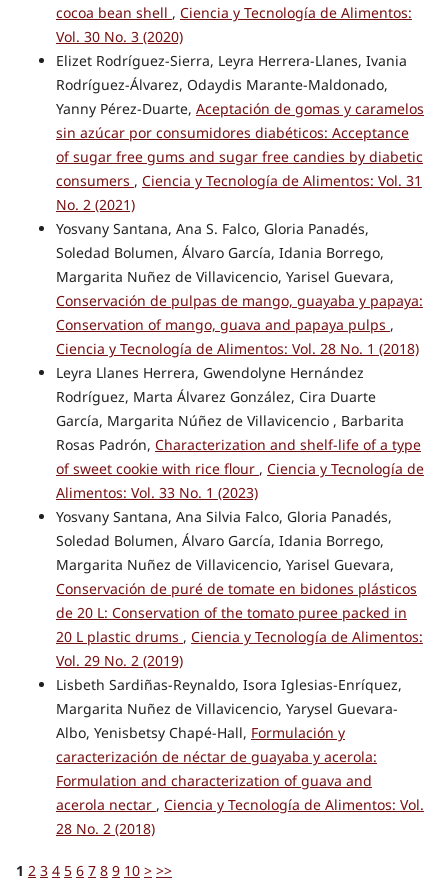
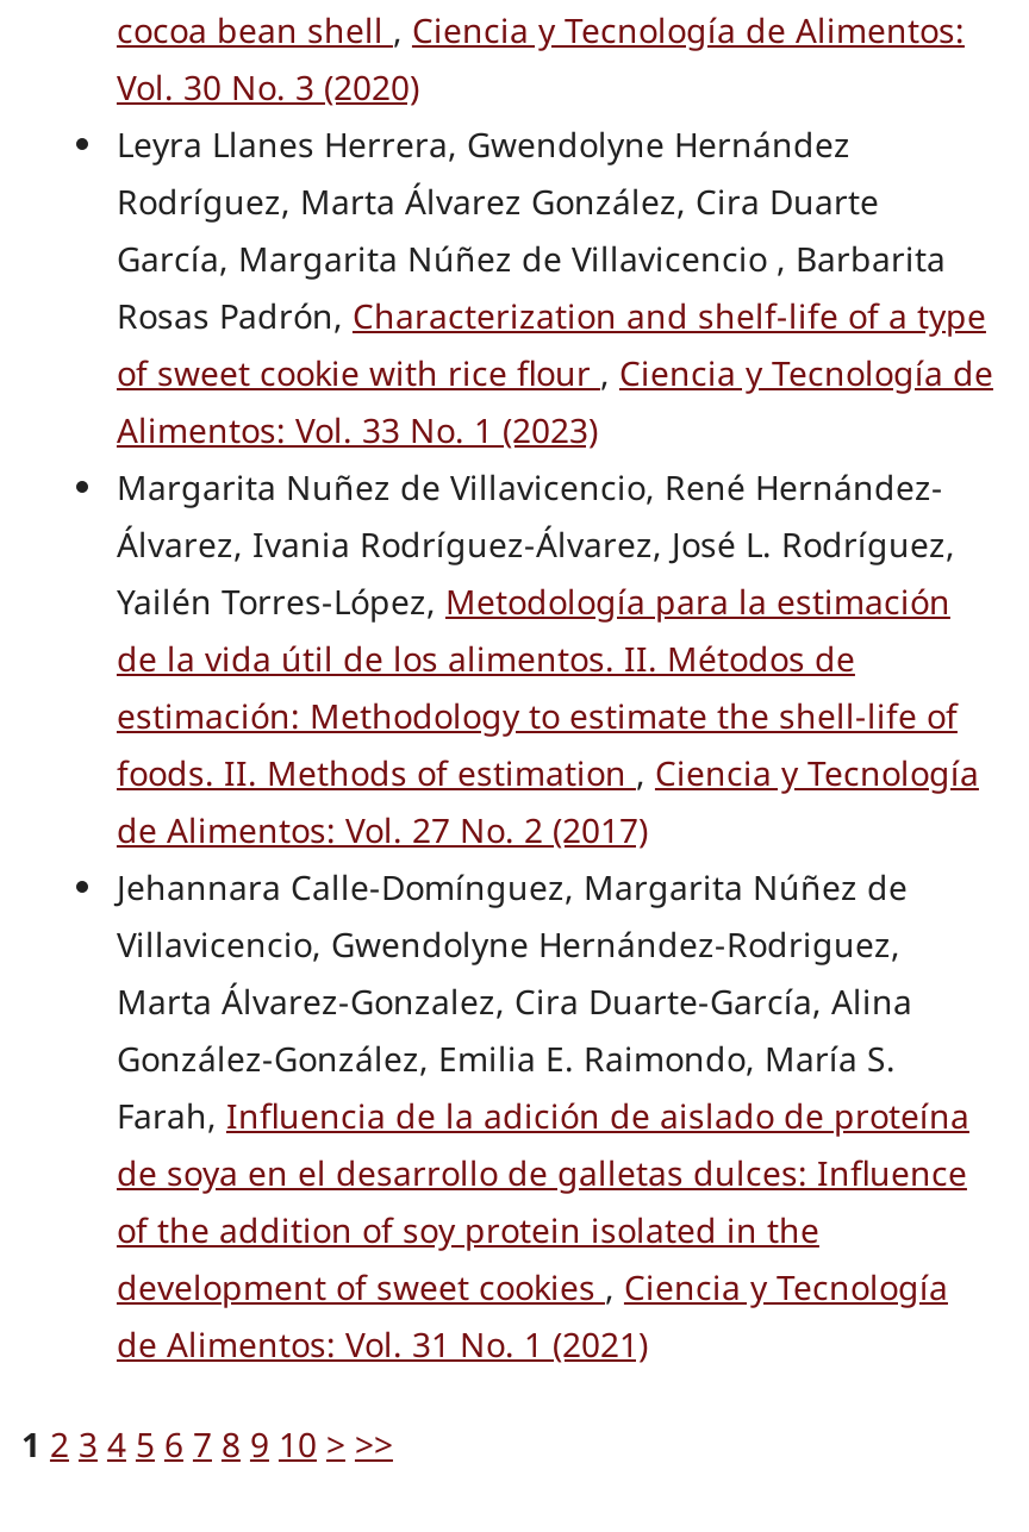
[56,51,424,358] Elizet Rodríguez-Sierra, Leyra Herrera-Llanes, Ivania | Rodríguez-Álvarez, Odaydis Marante-Maldonado, | Yanny Pérez-Duarte, Aceptación de gomas y caramelos | sin azúcar por consumidores diabéticos: Acceptance | of sugar free gums and sugar free candies by diabetic | consumers, Ciencia y Tecnología de Alimentos: Vol. 31 | No. 2 (2021) | Yosvany Santana, Ana S. Falco, Gloria Panadés, | Soledad Bolumen, Álvaro García, Idania Borrego, | Margarita Nuñez de Villavicencio, Yarisel Guevara, | Conservación de pulpas de mango, guayaba y papaya: | Conservation of mango, guava and papaya pulps, | Ciencia y Tecnología de Alimentos: Vol. 28 No. 1 (2018) -> none
moved [56,363,424,502] -> [117,122,993,453]: Leyra Llanes Herrera, Gwendolyne Hernández | Rodríguez, Marta Álvarez González, Cira Duarte | García, Margarita Núñez de Villavicencio , Barbarita | Rosas Padrón, Characterization and shelf-life of a type | of sweet cookie with rice flour, Ciencia y Tecnología de | Alimentos: Vol. 33 No. 1 (2023)
[56,507,424,838] Yosvany Santana, Ana Silvia Falco, Gloria Panadés, | Soledad Bolumen, Álvaro García, Idania Borrego, | Margarita Nuñez de Villavicencio, Yarisel Guevara, | Conservación de puré de tomate en bidones plásticos | de 20 L: Conservation of the tomato puree packed in | 20 L plastic drums, Ciencia y Tecnología de Alimentos: | Vol. 29 No. 2 (2019) | Lisbeth Sardiñas-Reynaldo, Isora Iglesias-Enríquez, | Margarita Nuñez de Villavicencio, Yarysel Guevara- | Albo, Yenisbetsy Chapé-Hall, Formulación y | caracterización de néctar de guayaba y acerola: | Formulation and characterization of guava and | acerola nectar, Ciencia y Tecnología de Alimentos: Vol. | 28 No. 2 (2018) -> [117,465,979,1367] Margarita Nuñez de Villavicencio, René Hernández- | Álvarez, Ivania Rodríguez-Álvarez, José L. Rodríguez, | Yailén Torres-López, Metodología para la estimación | de la vida útil de los alimentos. II. Métodos de | estimación: Methodology to estimate the shell-life of | foods. II. Methods of estimation, Ciencia y Tecnología | de Alimentos: Vol. 27 No. 2 (2017) | Jehannara Calle-Domínguez, Margarita Núñez de | Villavicencio, Gwendolyne Hernández-Rodriguez, | Marta Álvarez-Gonzalez, Cira Duarte-García, Alina | González-González, Emilia E. Raimondo, María S. | Farah, Influencia de la adición de aislado de proteína | de soya en el desarrollo de galletas dulces: Influence | of the addition of soy protein isolated in the | development of sweet cookies, Ciencia y Tecnología | de Alimentos: Vol. 31 No. 1 (2021)

